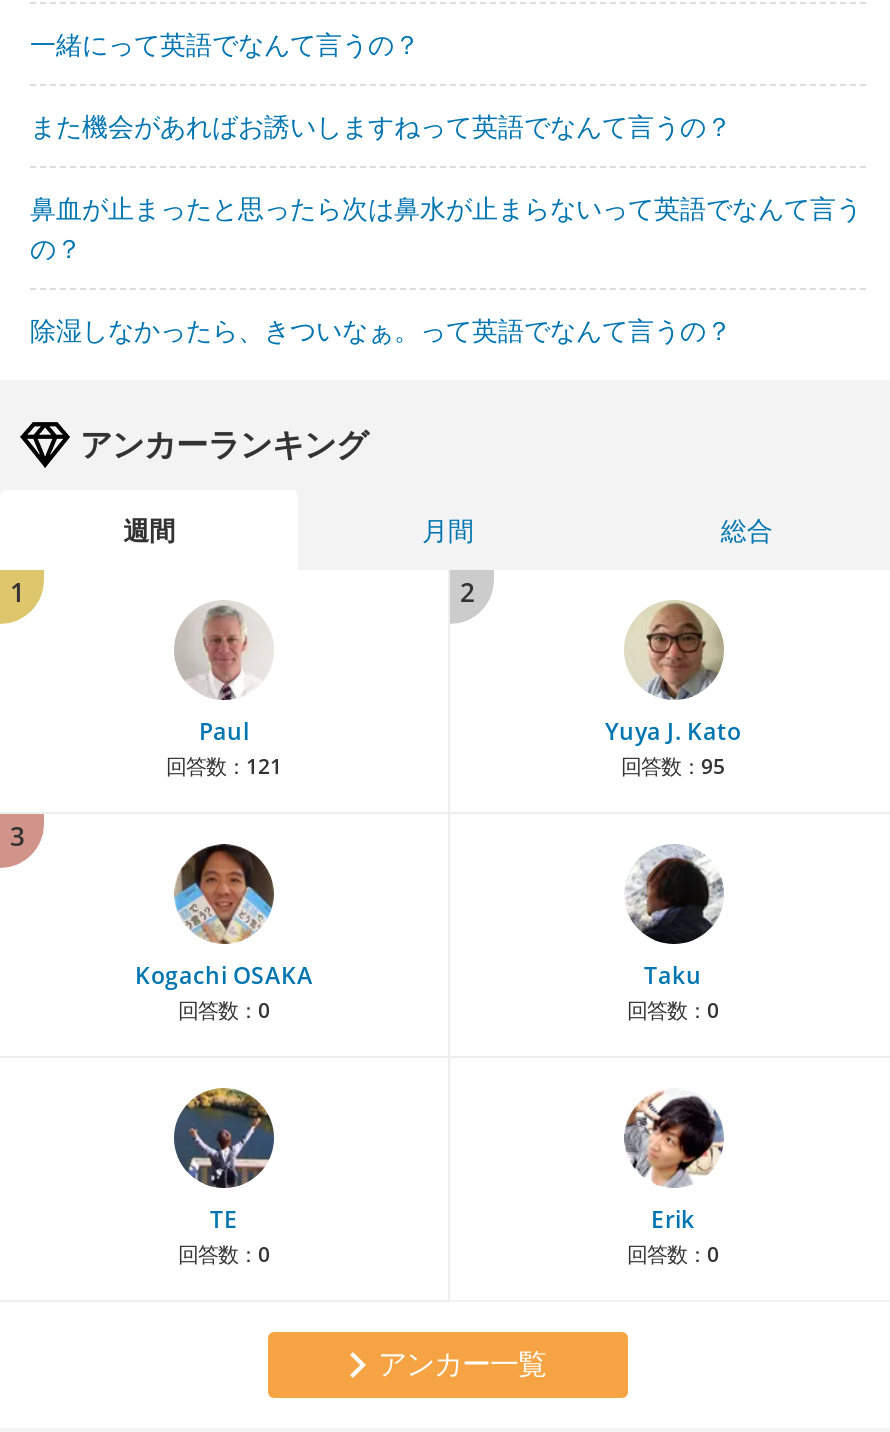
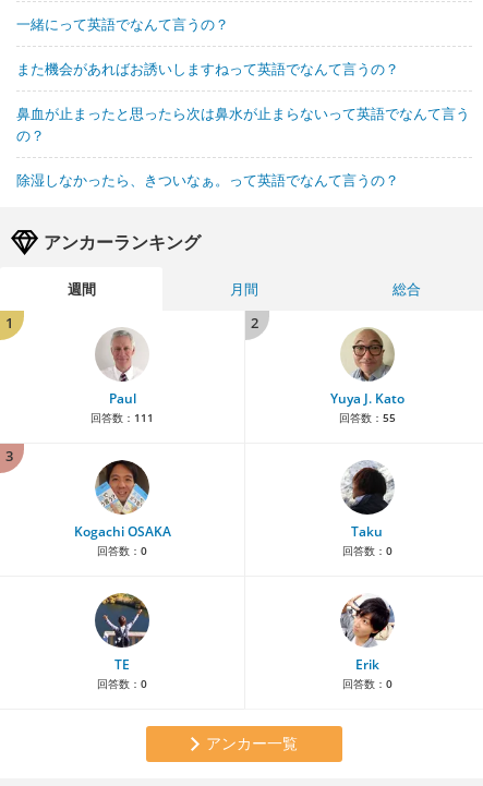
[166,752,282,780] 回答数：121 -> [90,410,154,425] 回答数：111
[621,752,725,780] 回答数：95 -> [339,410,395,425] 回答数：55

